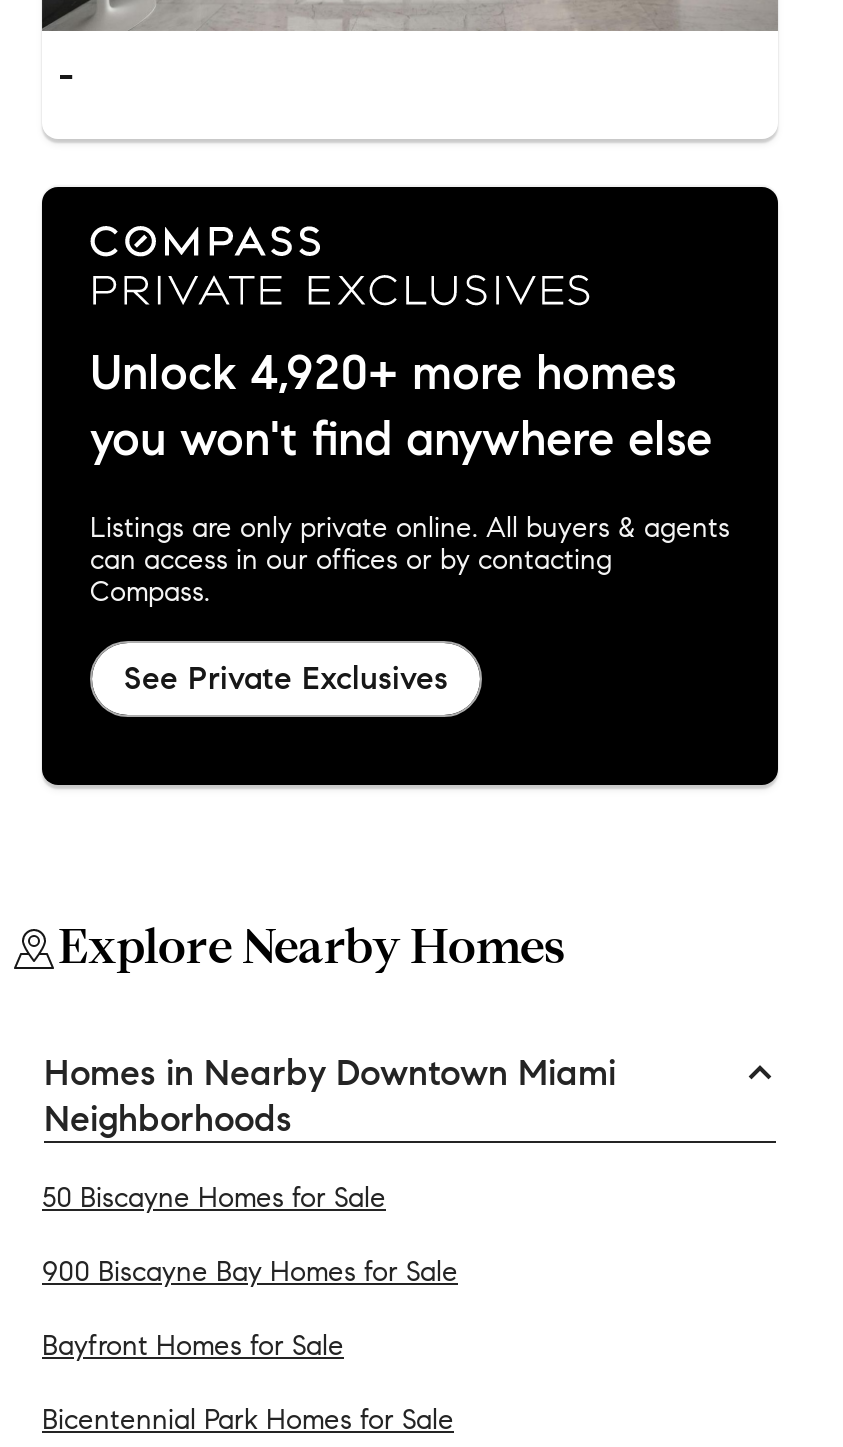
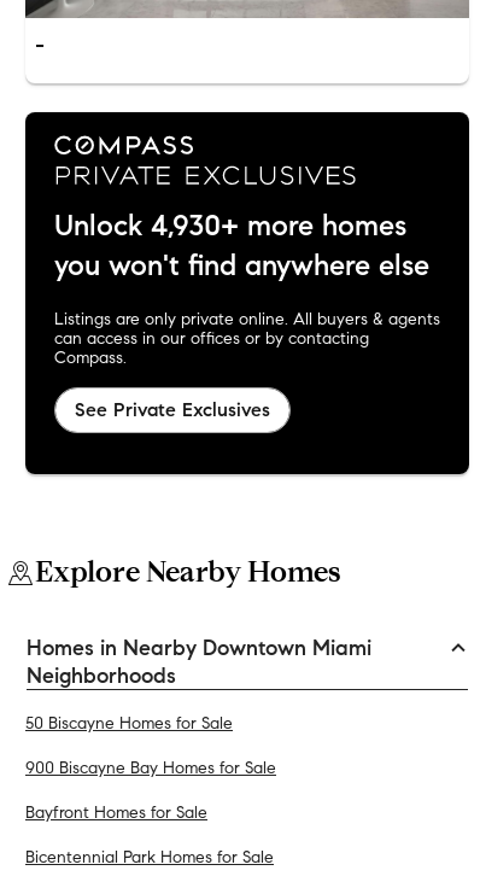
[90,343,676,403] Unlock 4,920+ more homes -> [54,207,406,243] Unlock 4,930+ more homes

